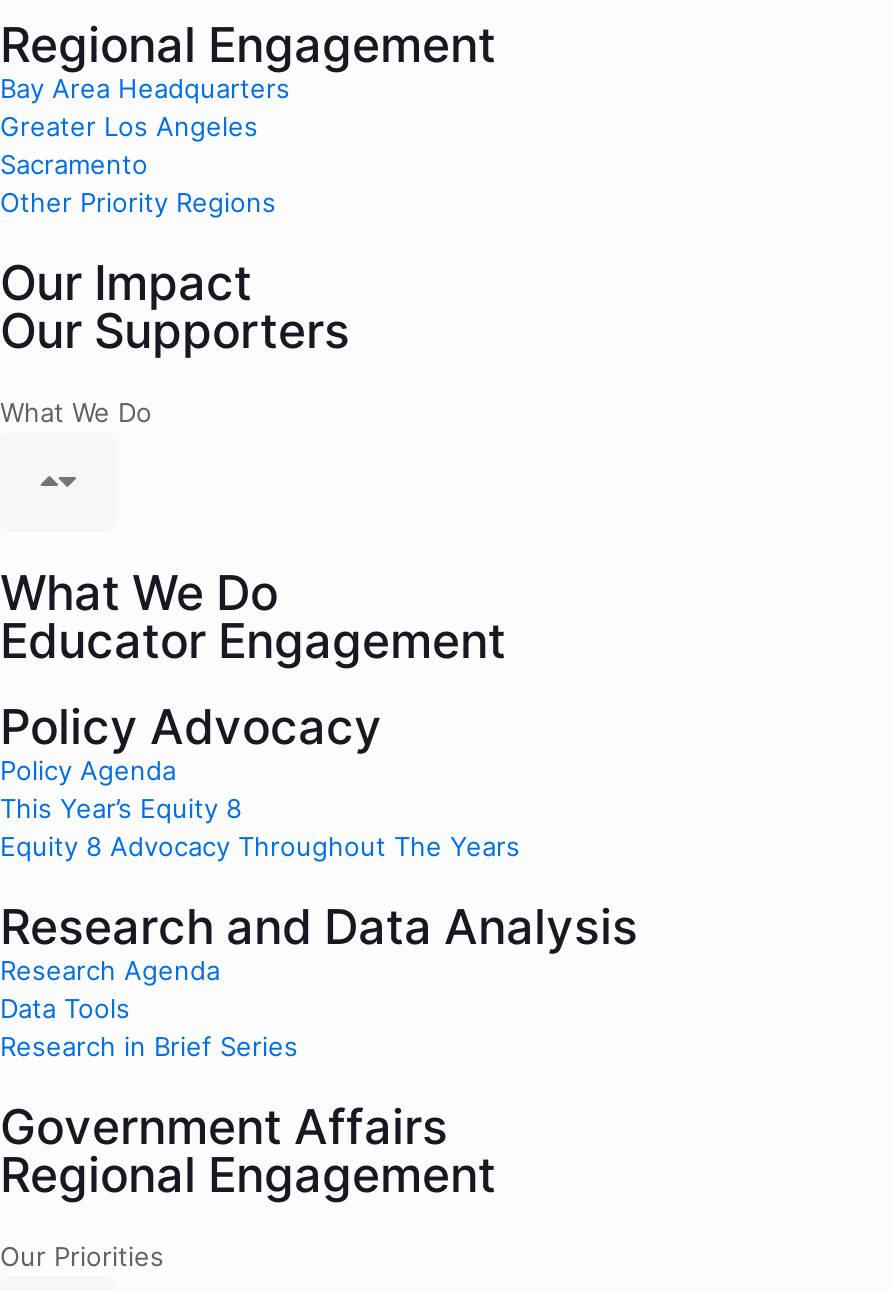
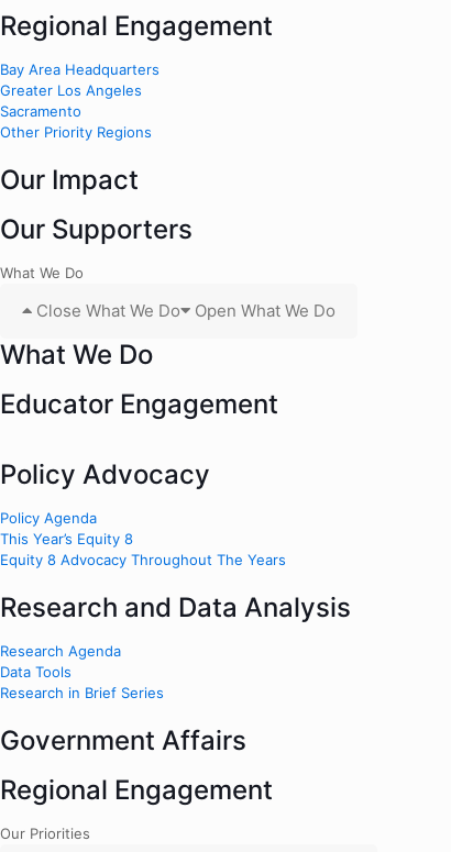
none -> [36,300,335,321] Close What We Do | Open What We Do

